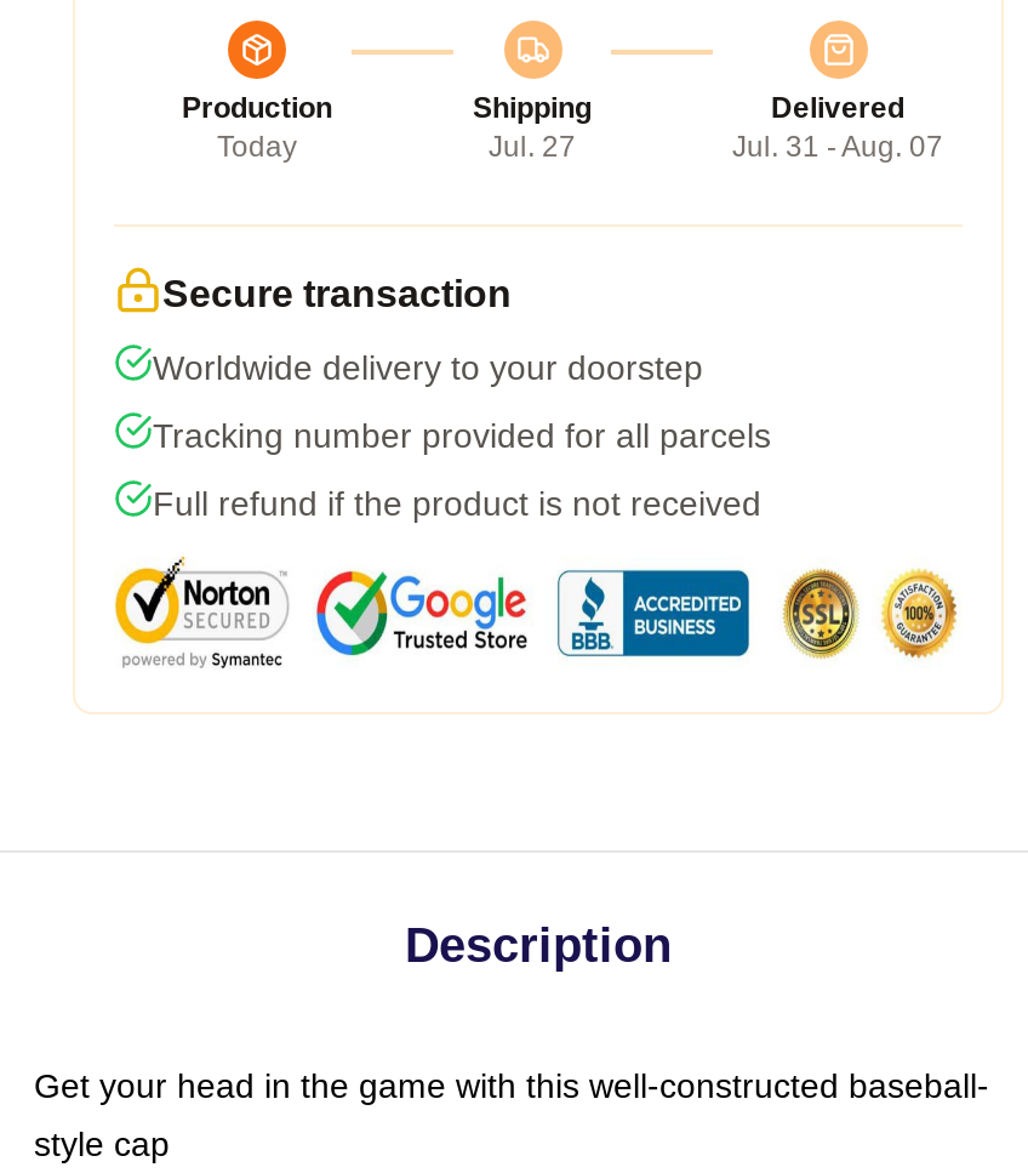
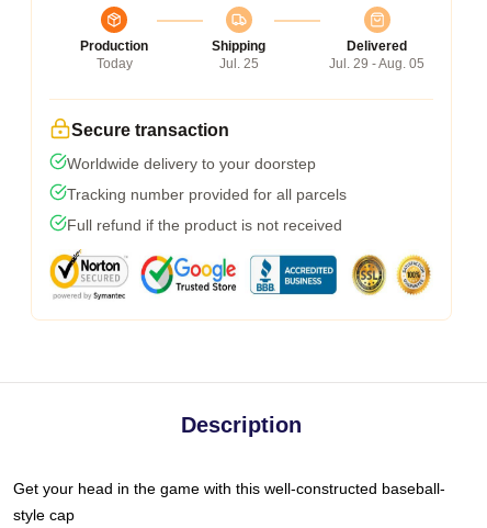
[489,130,576,164] Jul. 27 -> [219,56,258,71] Jul. 25
[732,130,943,164] Jul. 31 - Aug. 07 -> [329,56,424,71] Jul. 29 - Aug. 05

